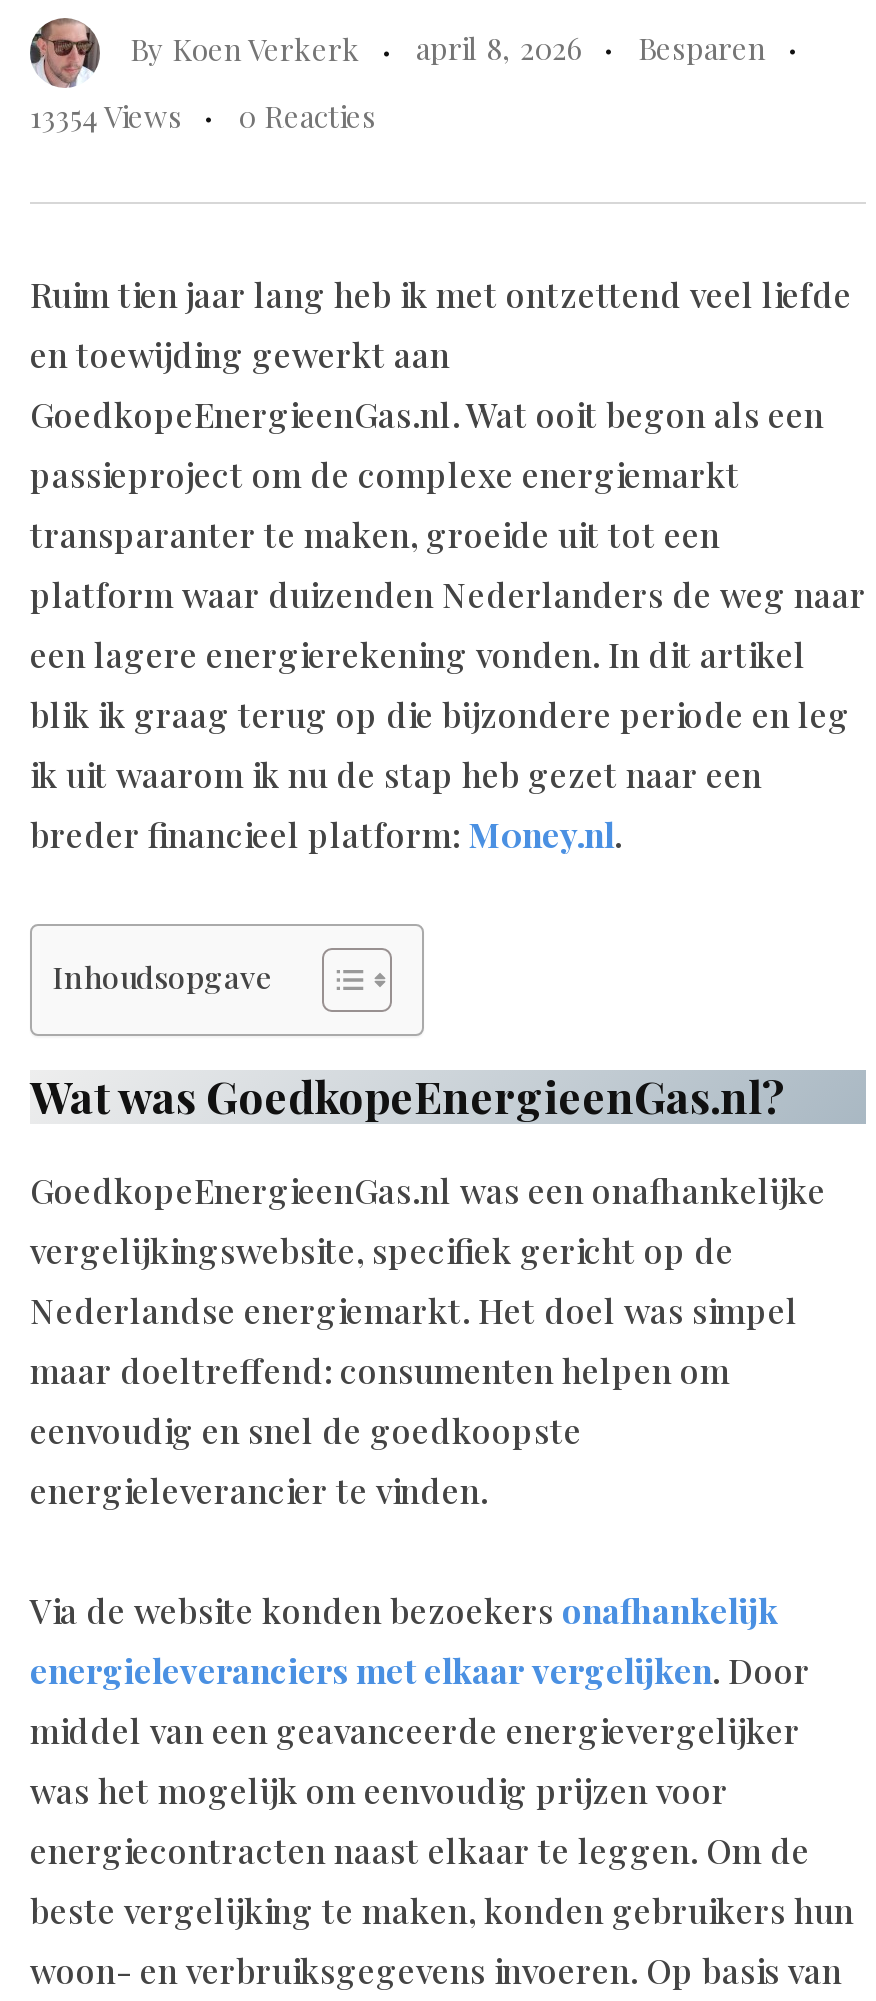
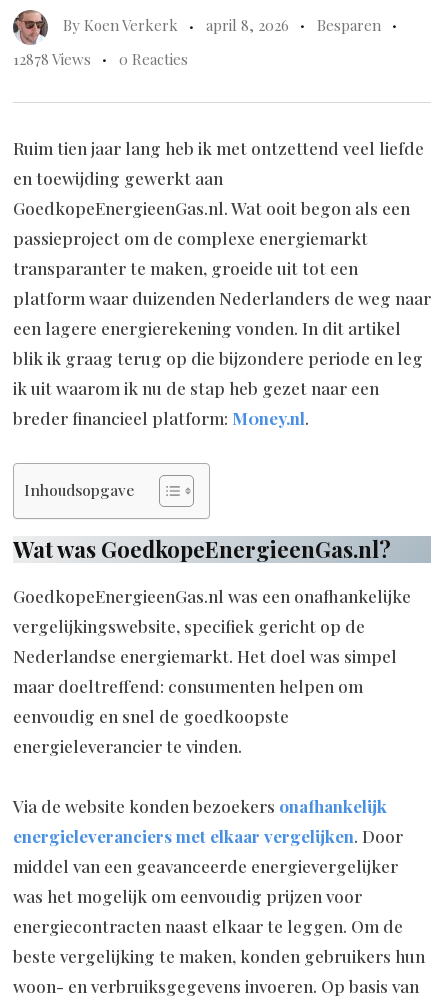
[30,96,376,136] 13354 Views 0 Reacties -> [13,49,188,69] 12878 Views 0 Reacties

